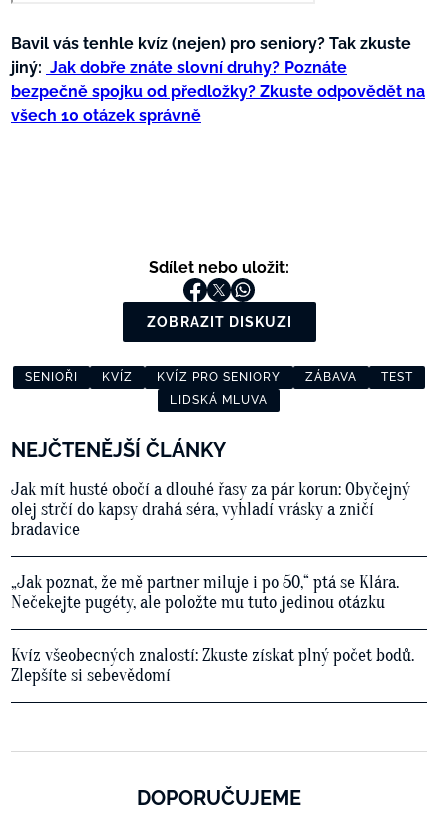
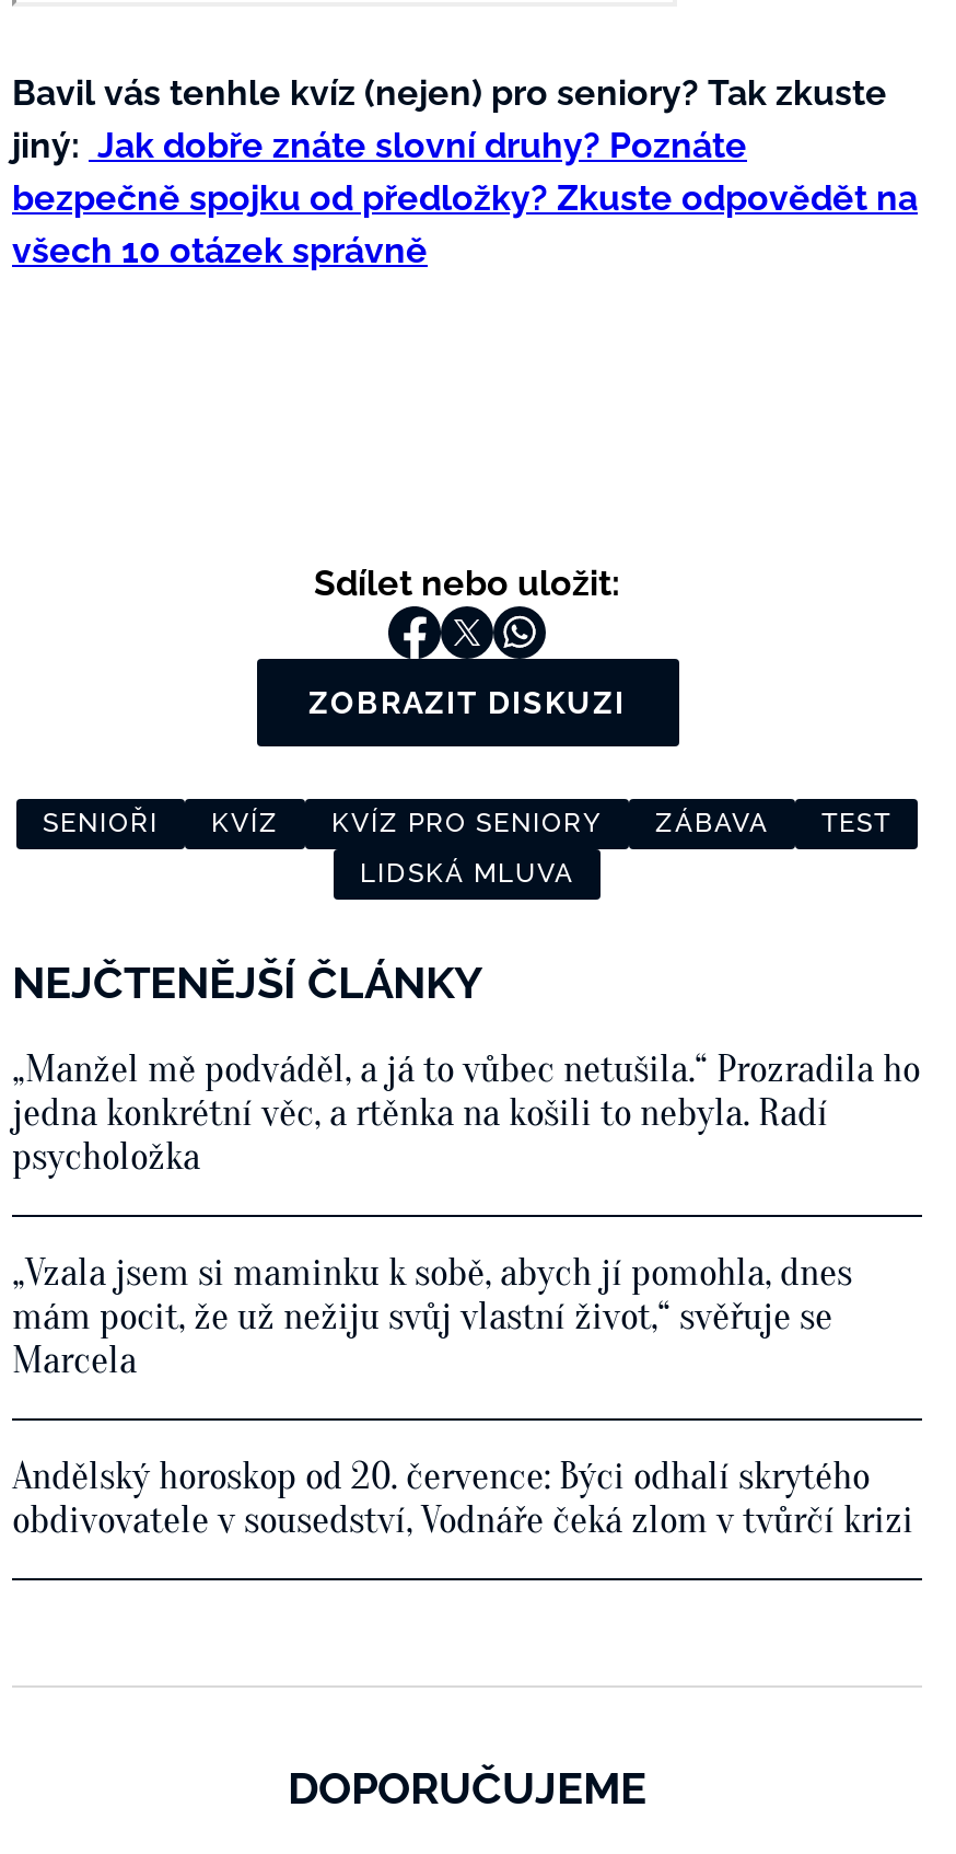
[11,479,410,540] Jak mít husté obočí a dlouhé řasy za pár korun: Obyčejný | olej strčí do kapsy drahá séra, vyhladí vrásky a zničí | bradavice -> [12,1046,920,1180] „Manžel mě podváděl, a já to vůbec netušila.“ Prozradila ho | jedna konkrétní věc, a rtěnka na košili to nebyla. Radí | psycholožka
[11,572,399,613] „Jak poznat, že mě partner miluje i po 50,“ ptá se Klára. | Nečekejte pugéty, ale položte mu tuto jedinou otázku -> [12,1250,852,1383] „Vzala jsem si maminku k sobě, abych jí pomohla, dnes | mám pocit, že už nežiju svůj vlastní život,“ svěřuje se | Marcela
[11,645,414,686] Kvíz všeobecných znalostí: Zkuste získat plný počet bodů. | Zlepšíte si sebevědomí -> [12,1453,913,1543] Andělský horoskop od 20. července: Býci odhalí skrytého | obdivovatele v sousedství, Vodnáře čeká zlom v tvůrčí krizi

